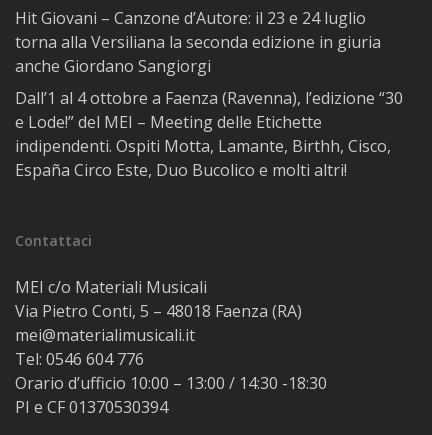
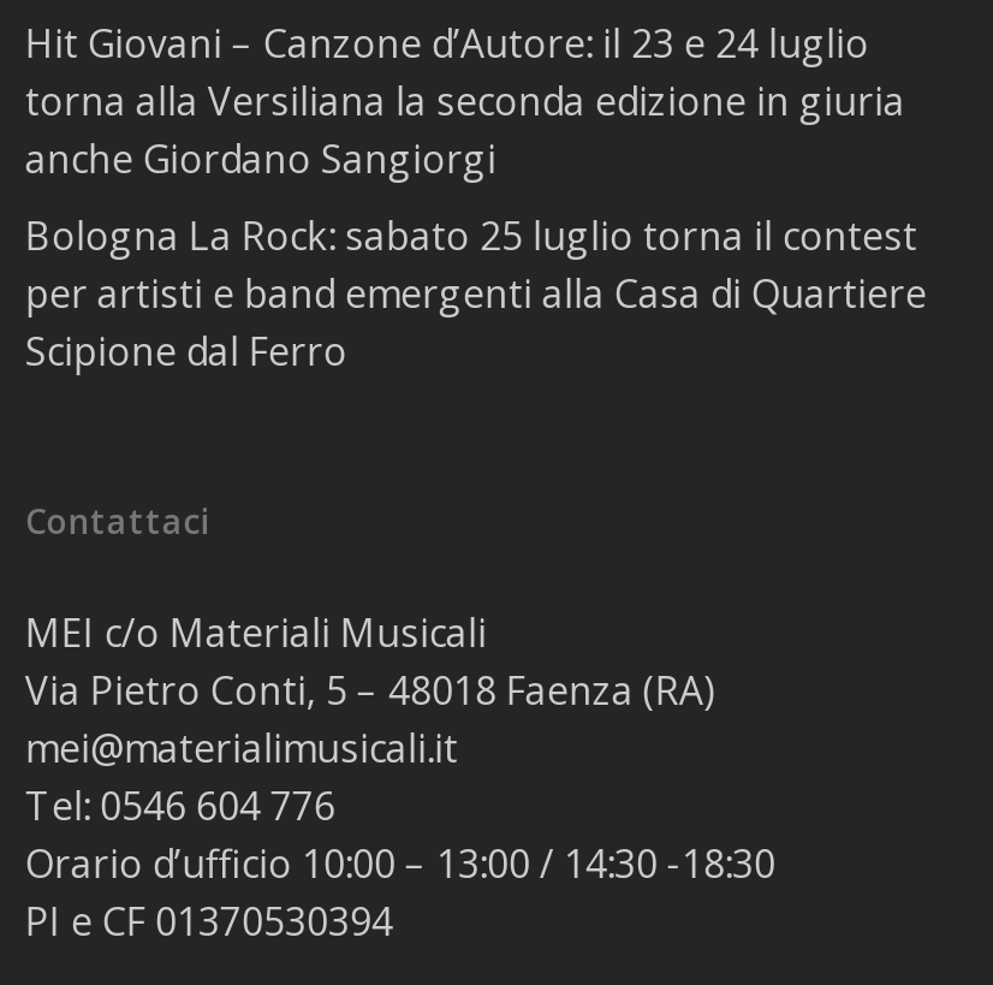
[15,87,403,181] Dall’1 al 4 ottobre a Faenza (Ravenna), l’edizione “30 | e Lode!” del MEI – Meeting delle Etichette | indipendenti. Ospiti Motta, Lamante, Birthh, Cisco, | España Circo Este, Duo Bucolico e molti altri! -> [25,210,927,378] Bologna La Rock: sabato 25 luglio torna il contest | per artisti e band emergenti alla Casa di Quartiere | Scipione dal Ferro

